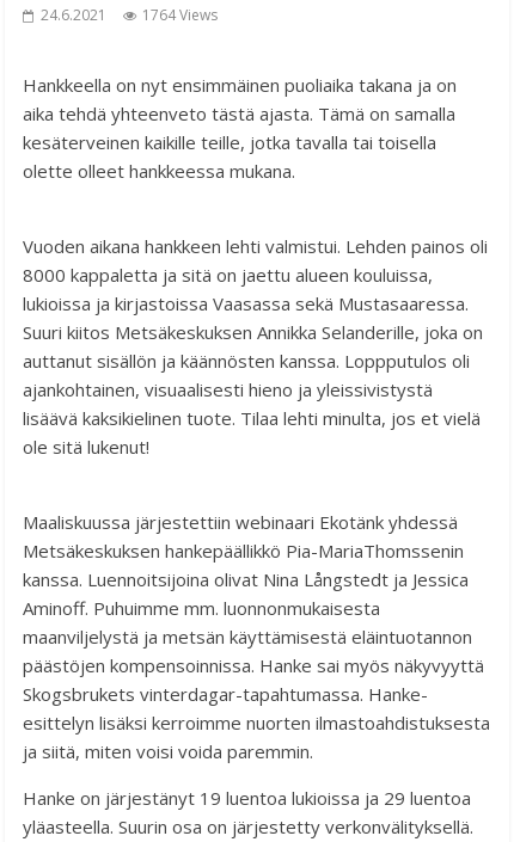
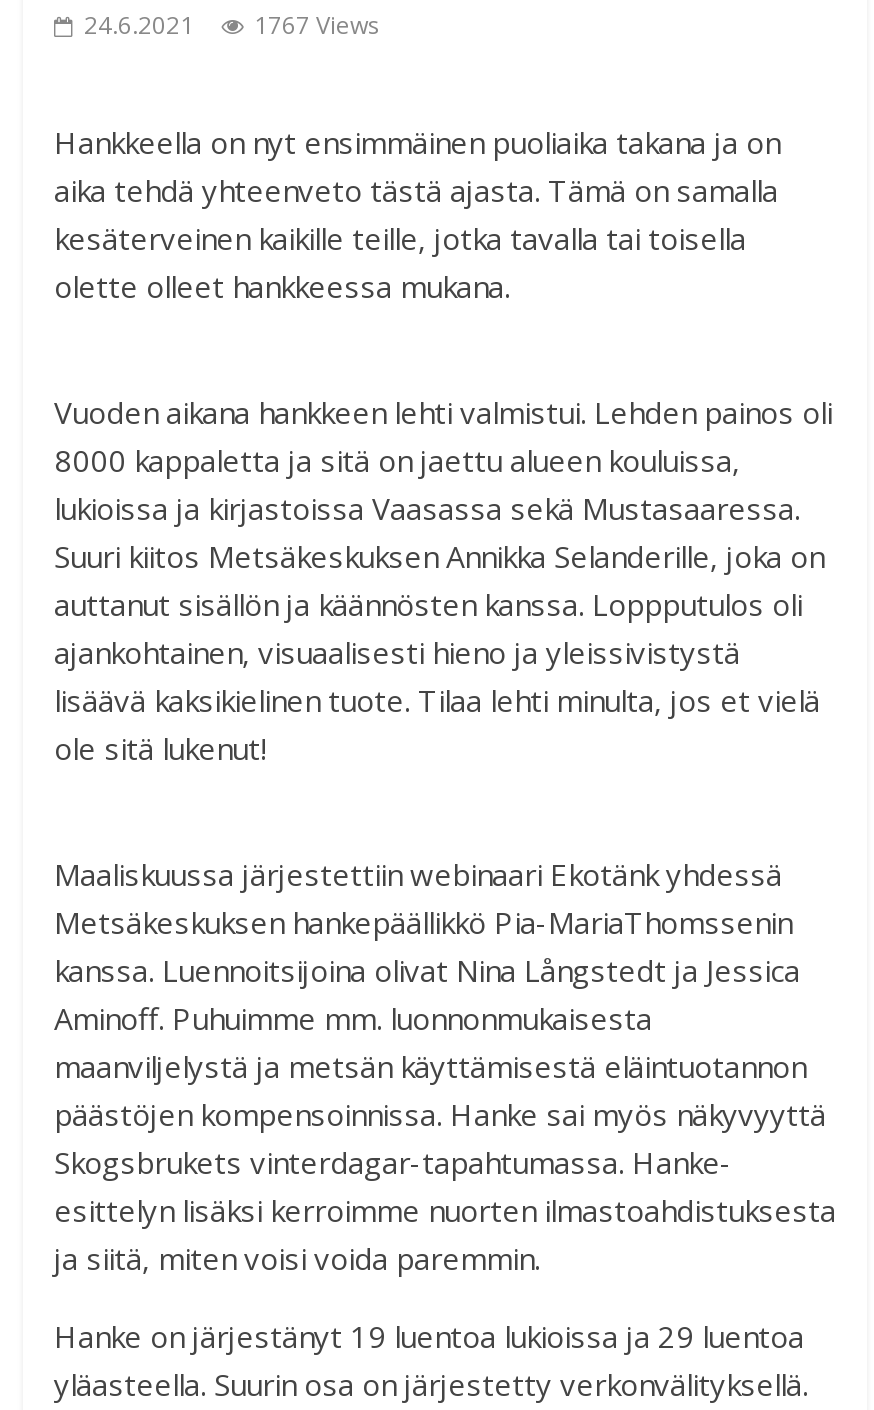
[41,5,218,25] 24.6.2021 1764 Views -> [84,8,380,42] 24.6.2021 1767 Views

